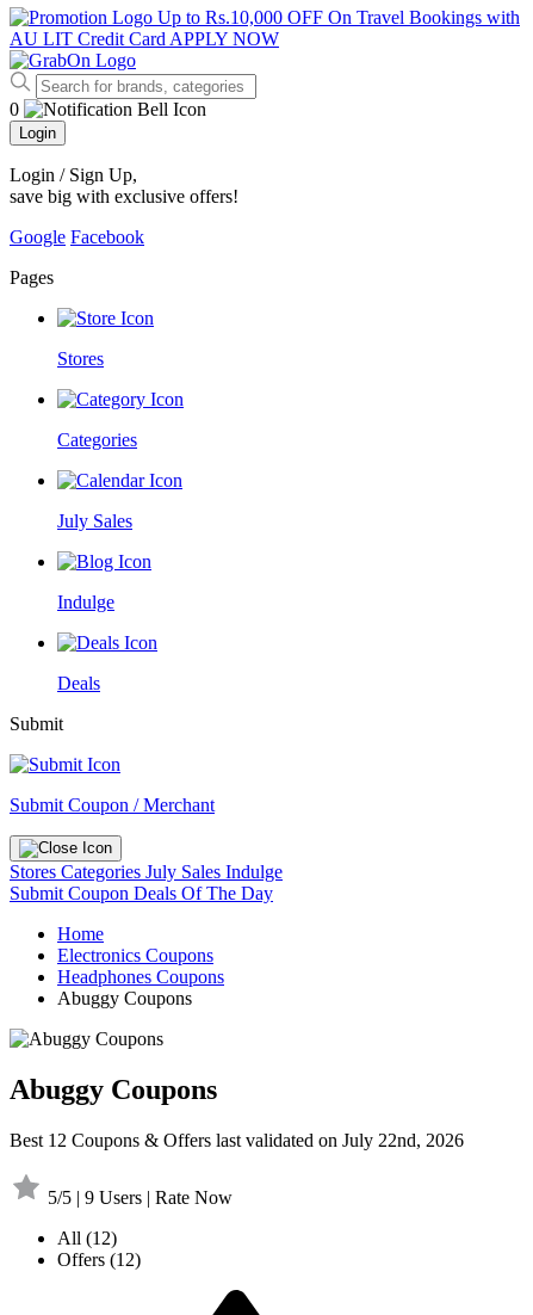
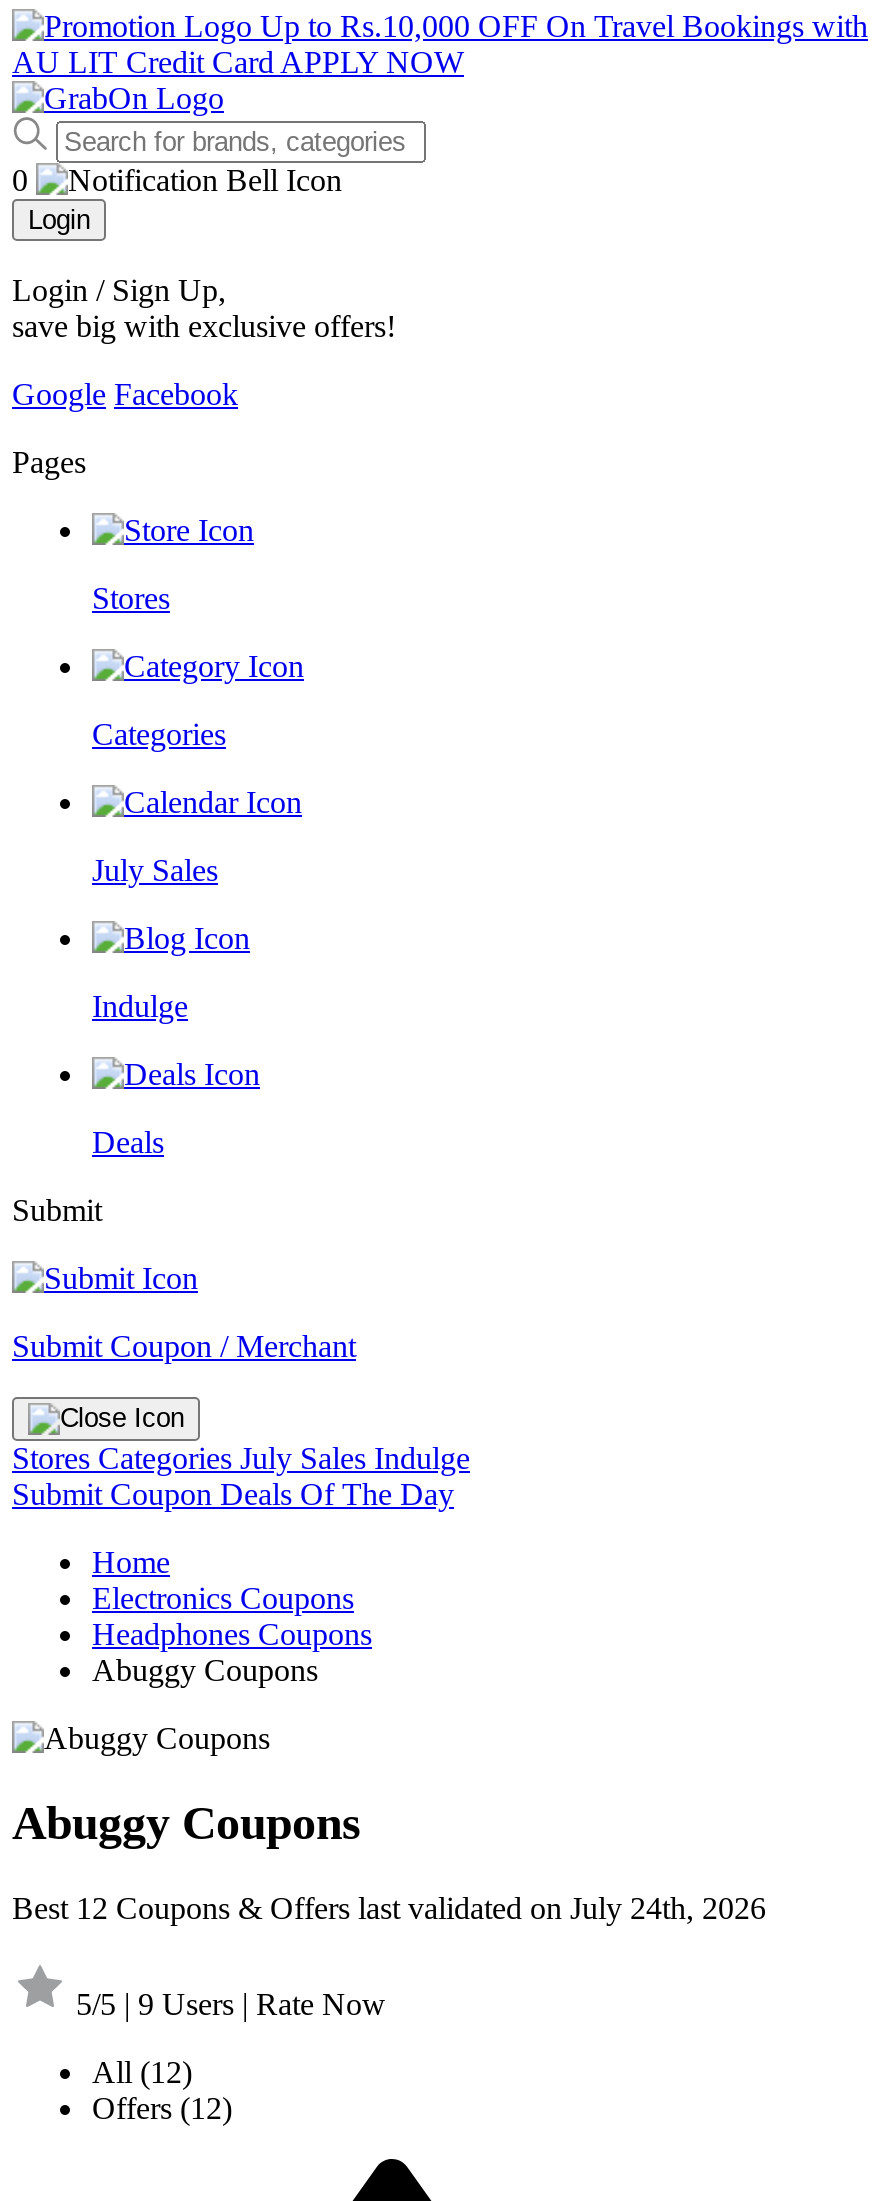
[10,1130,464,1150] Best 12 Coupons & Offers last validated on July 22nd, 2026 -> [12,1891,766,1925] Best 12 Coupons & Offers last validated on July 24th, 2026

